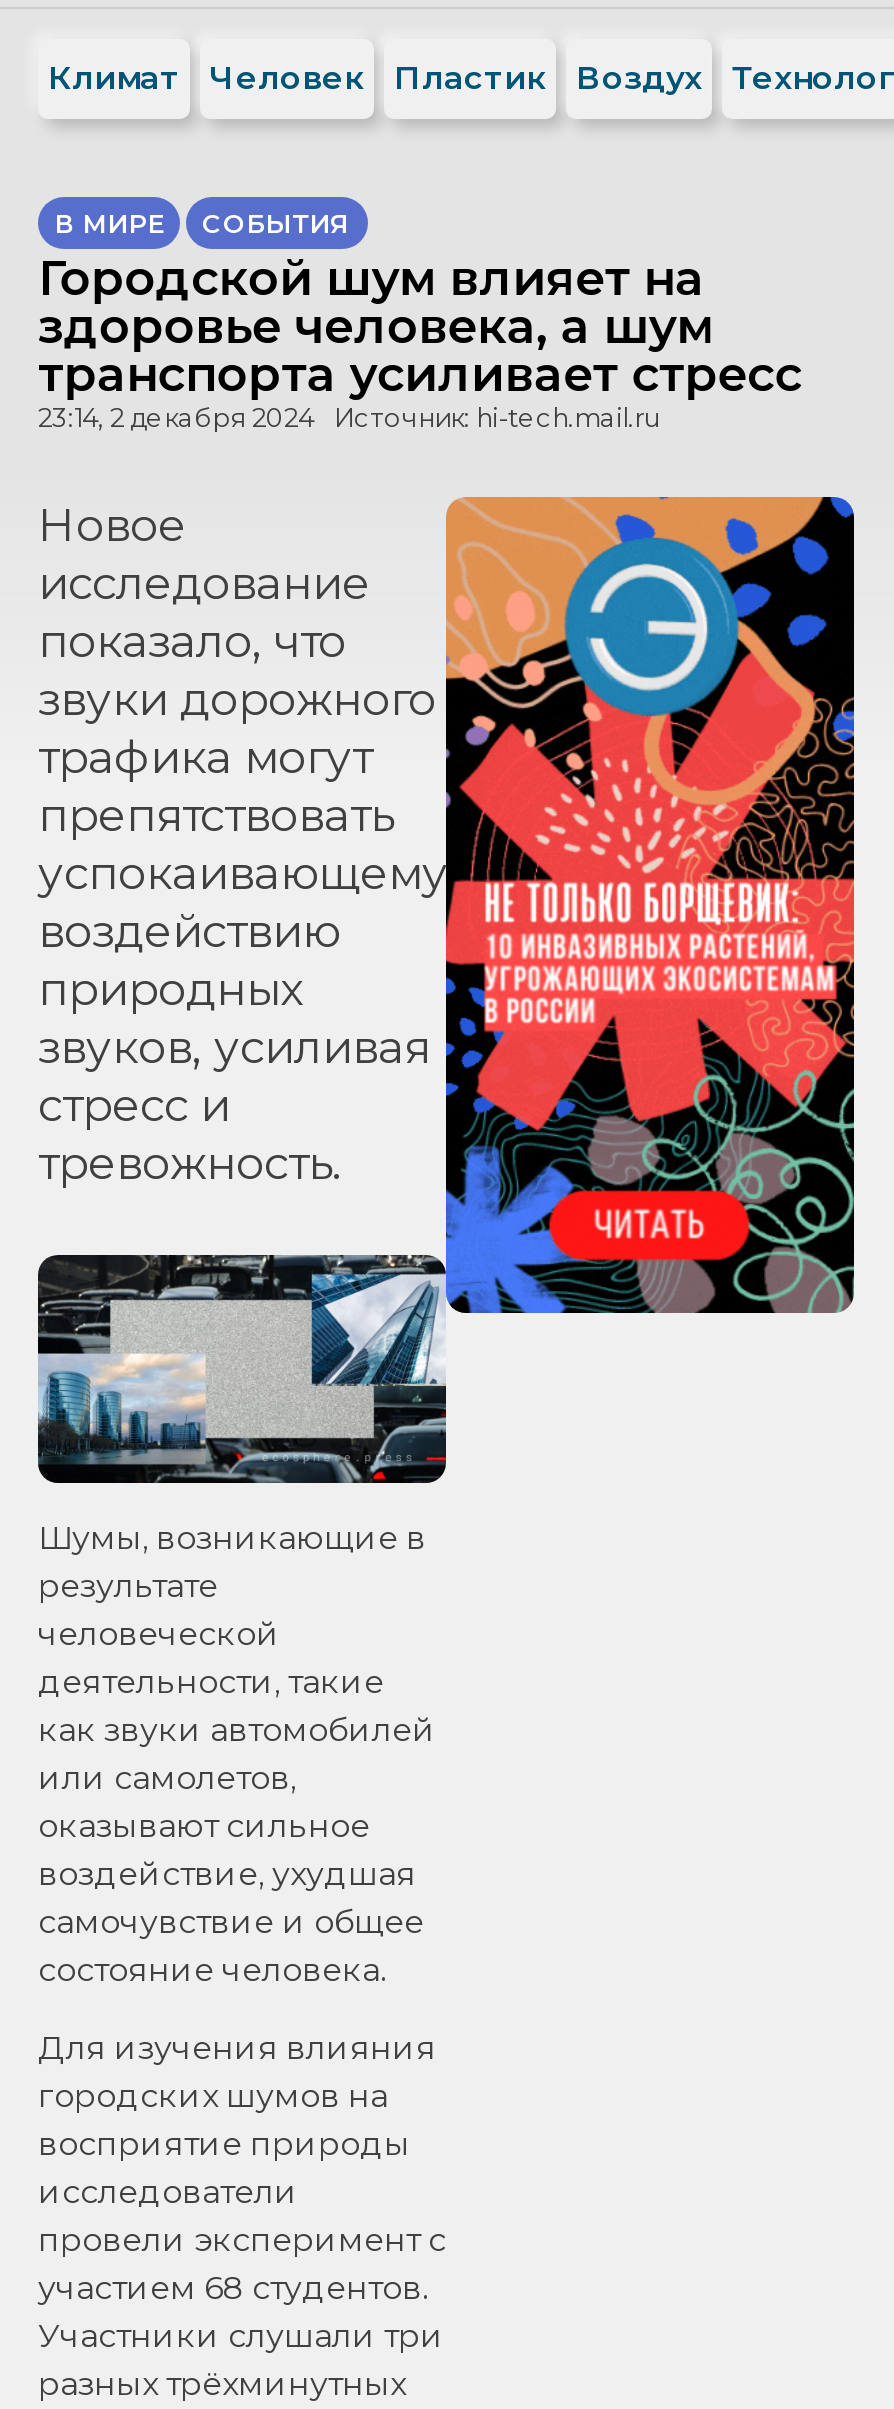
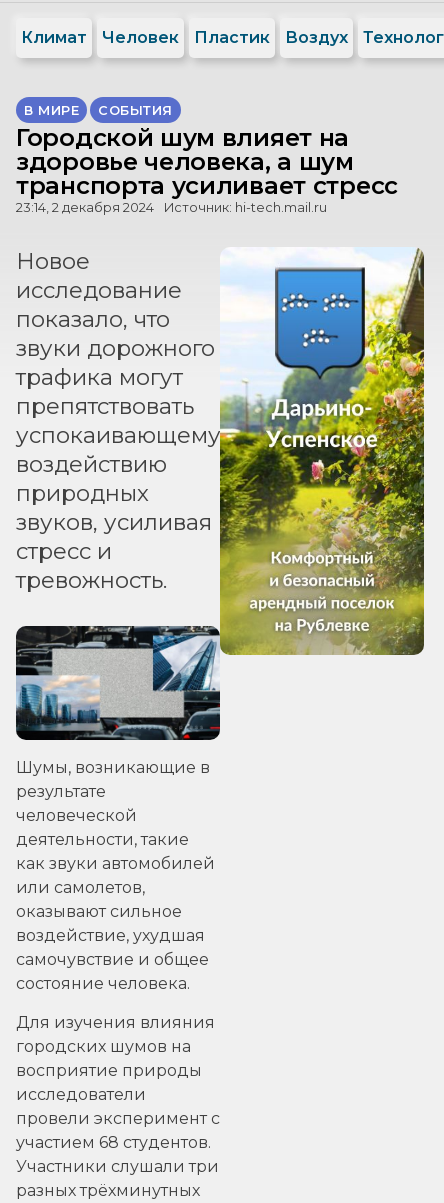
[444,495,856,1315] [image] -> [219,247,425,656] [image]

